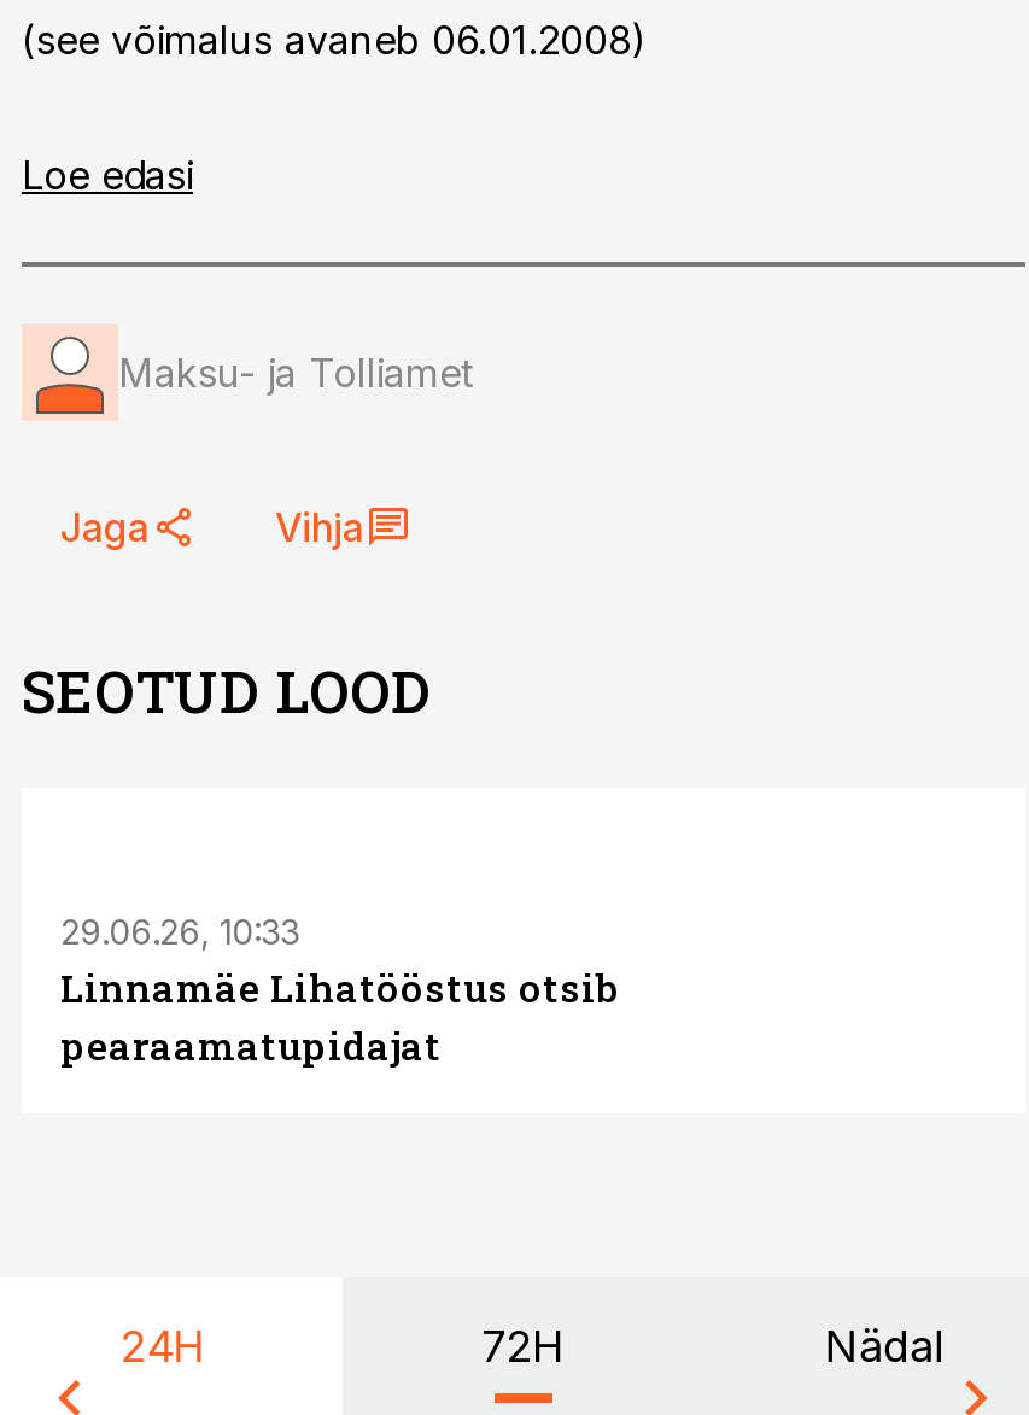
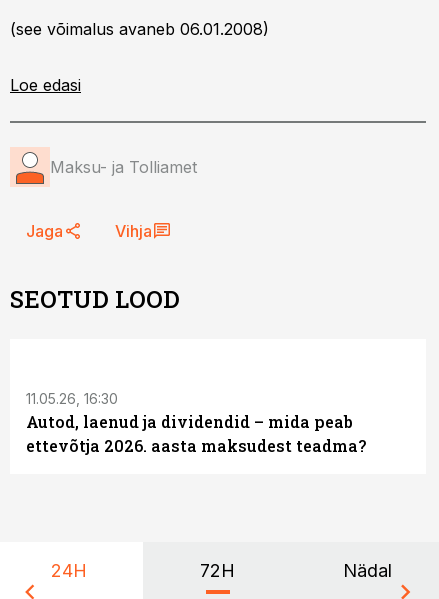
[60,911,618,1070] 29.06.26, 10:33 | Linnamäe Lihatööstus otsib | pearaamatupidajat -> [26,390,366,456] 11.05.26, 16:30 | Autod, laenud ja dividendid – mida peab | ettevõtja 2026. aasta maksudest teadma?

